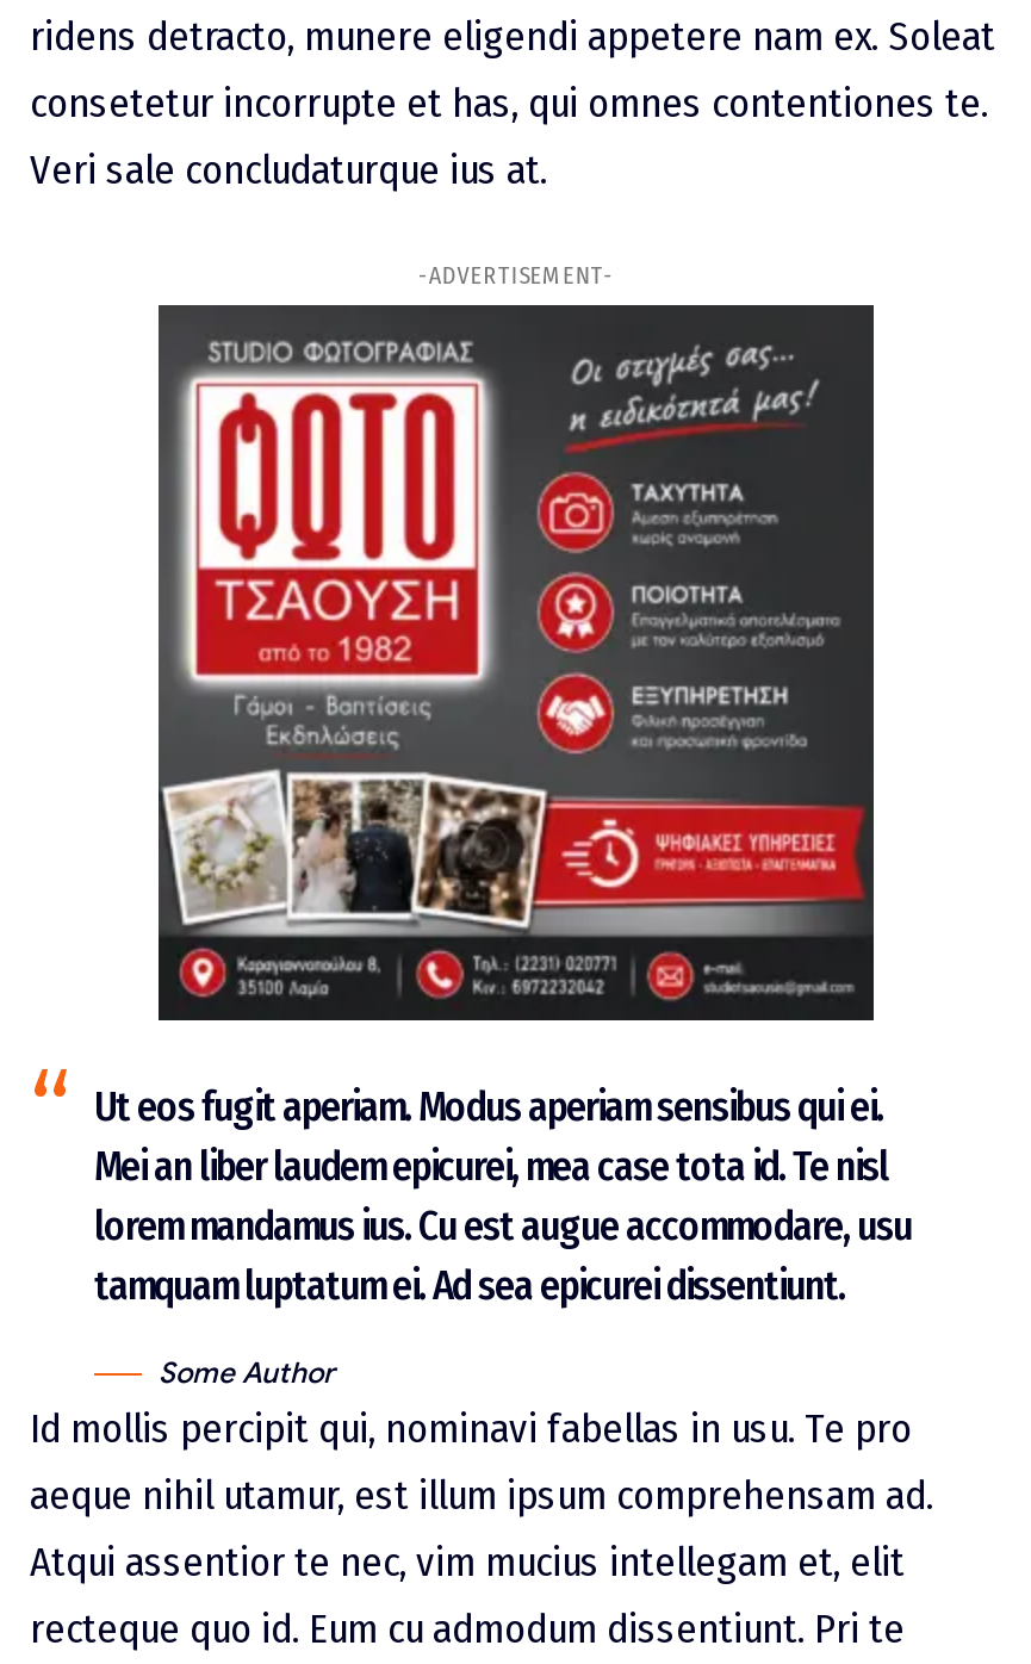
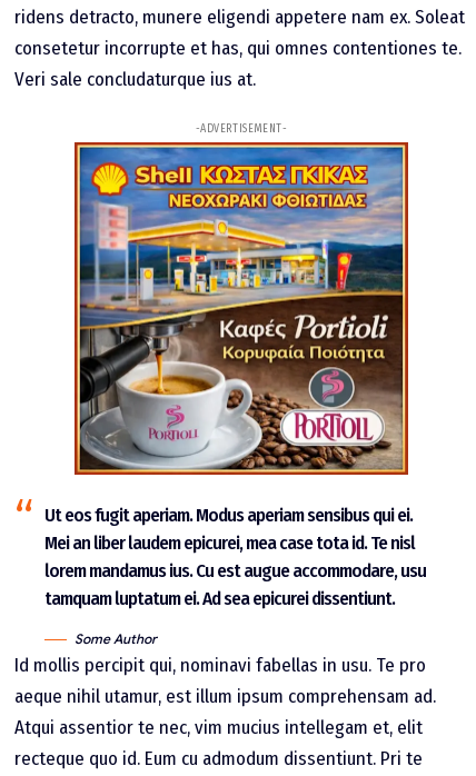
[156,303,876,1023] [image] -> [73,141,409,476] [image]

